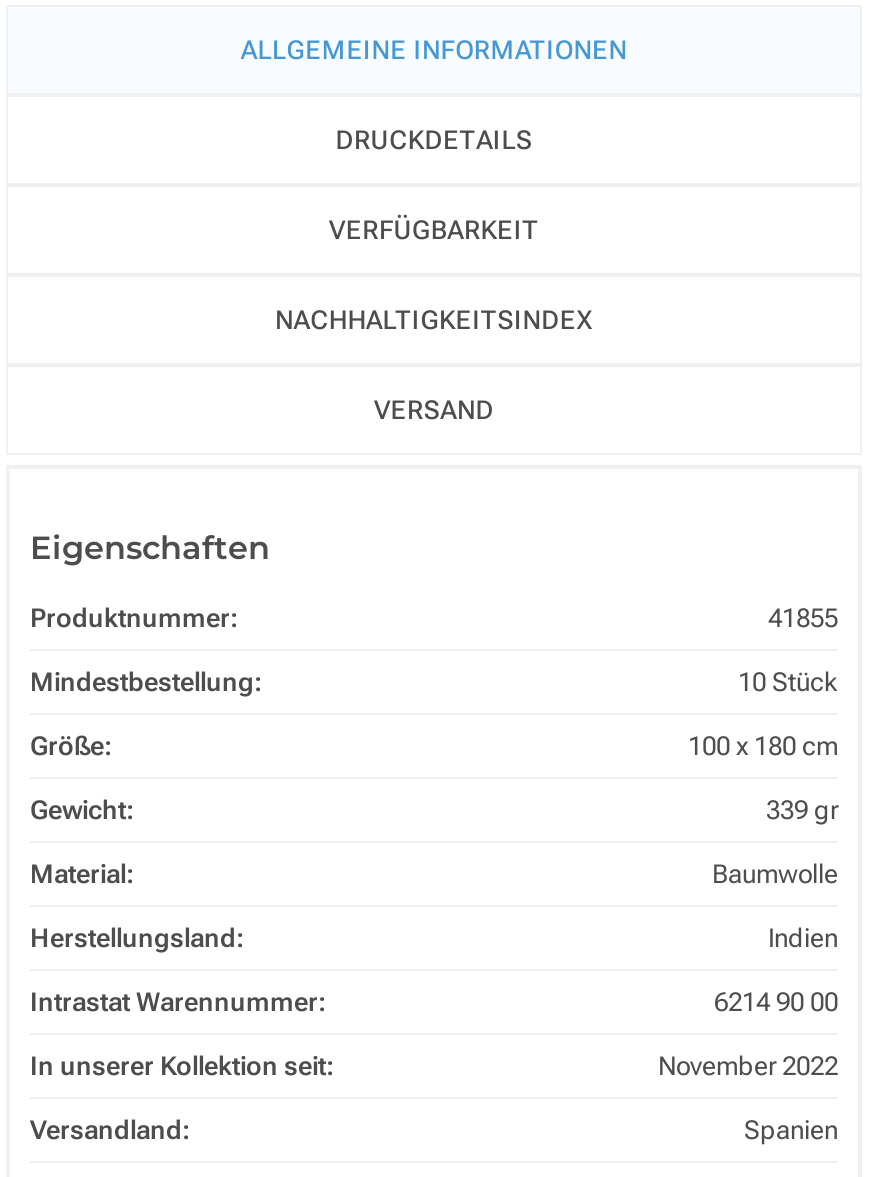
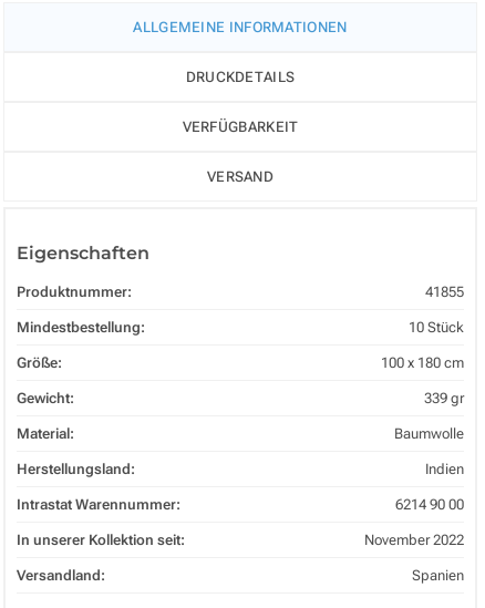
[275,305,593,335] NACHHALTIGKEITSINDEX -> none

